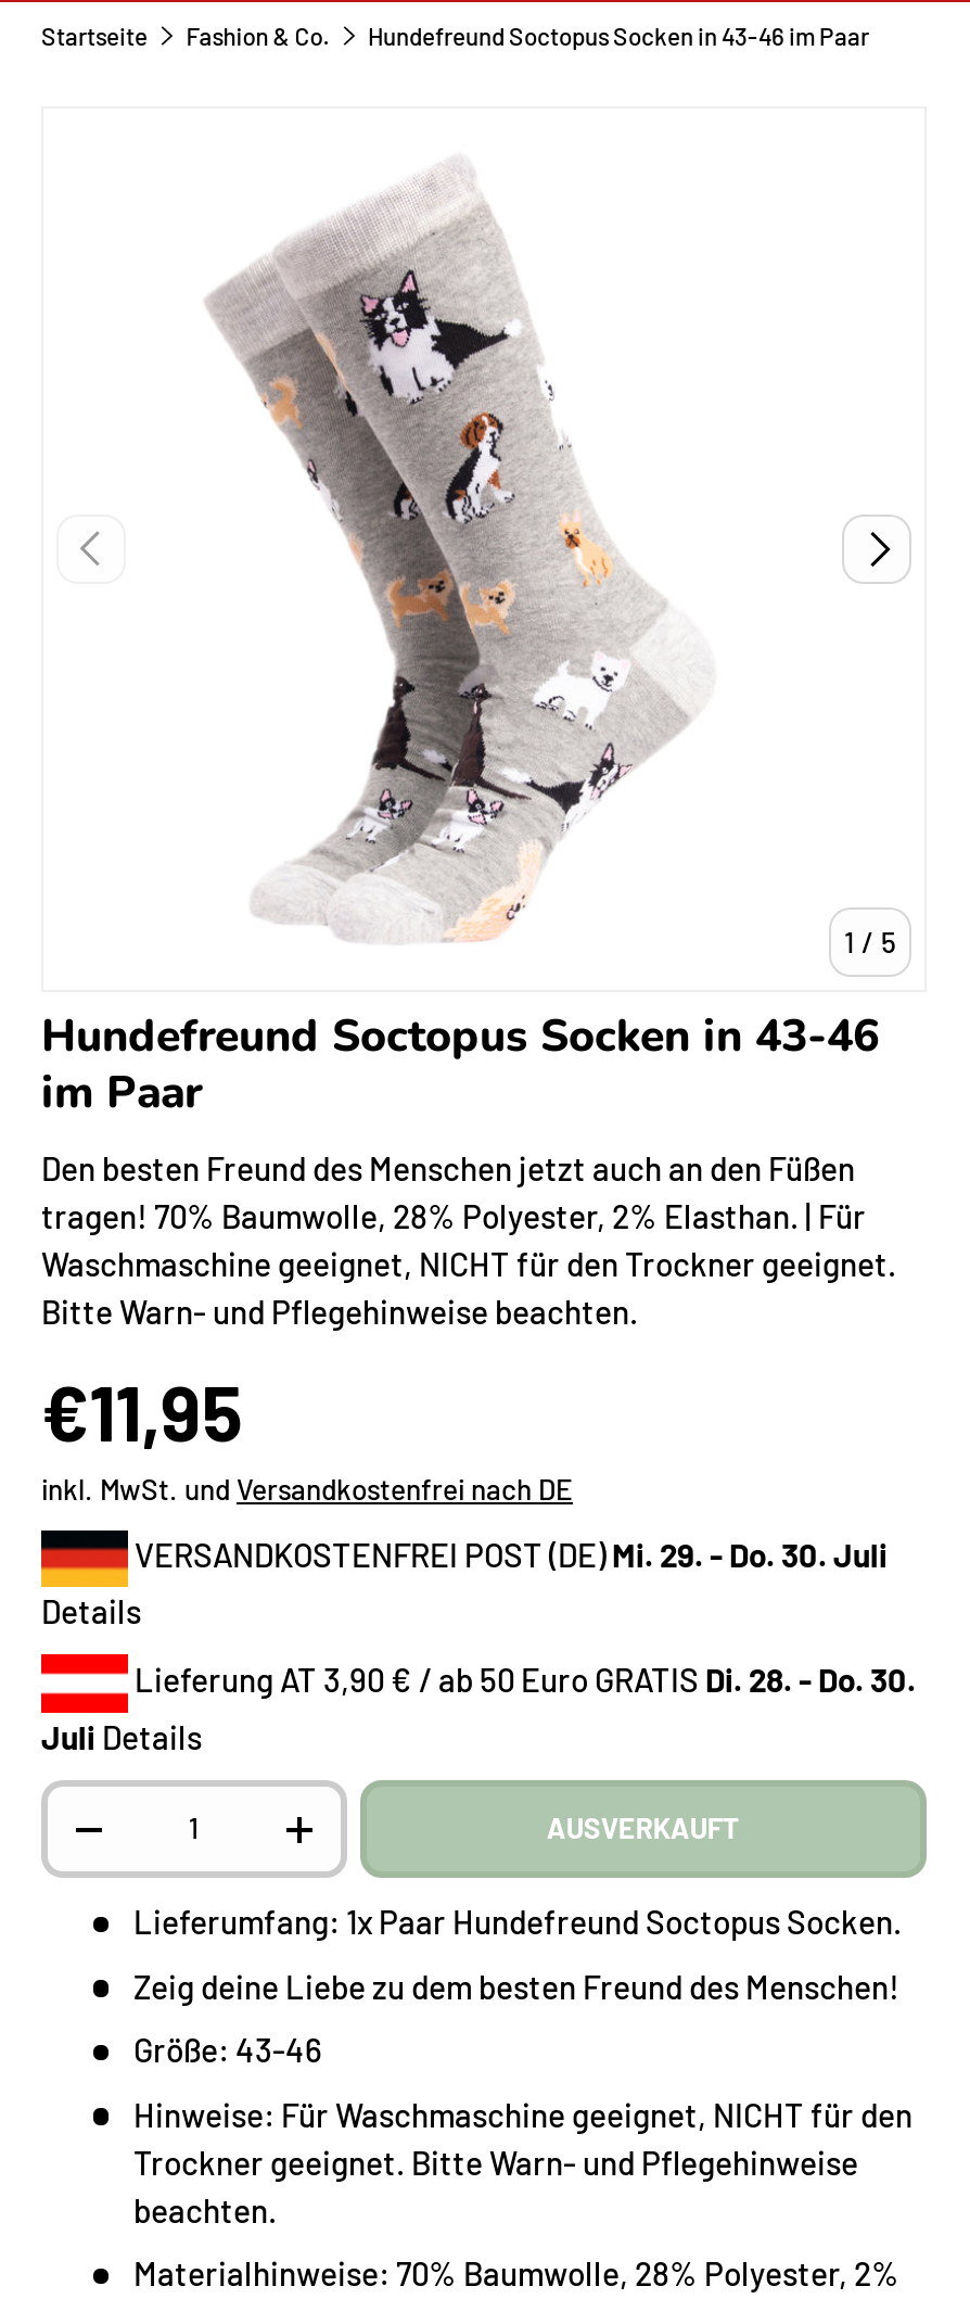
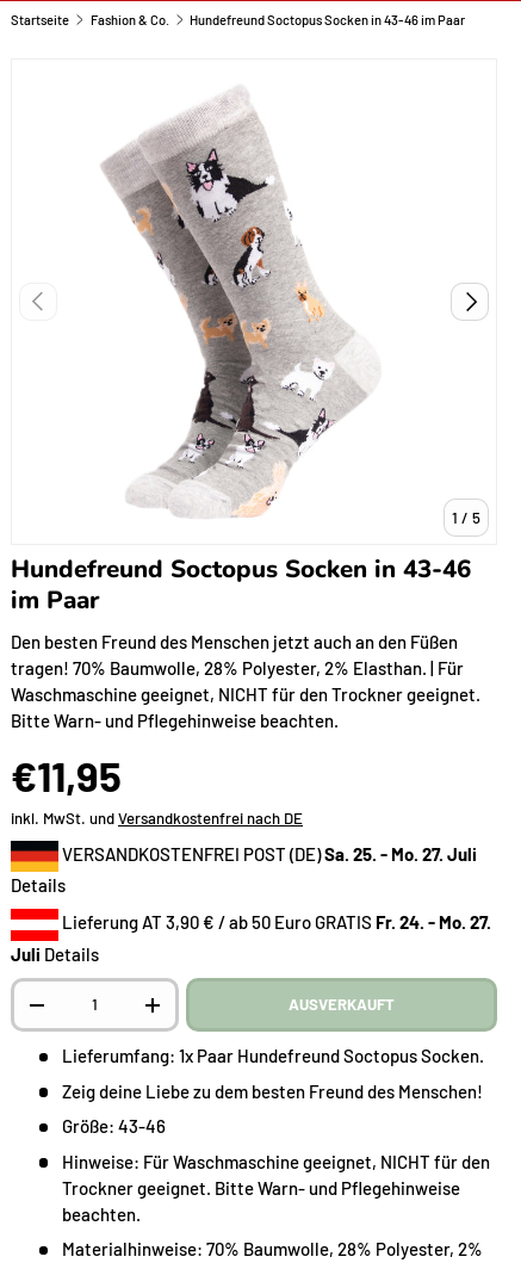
[128,1535,888,1574] VERSANDKOSTENFREI POST (DE) Mi. 29. - Do. 30. Juli -> [58,843,477,865] VERSANDKOSTENFREI POST (DE) Sa. 25. - Mo. 27. Juli
[128,1660,916,1699] Lieferung AT 3,90 € / ab 50 Euro GRATIS Di. 28. - Do. 30. -> [58,912,491,933] Lieferung AT 3,90 € / ab 50 Euro GRATIS Fr. 24. - Mo. 27.

